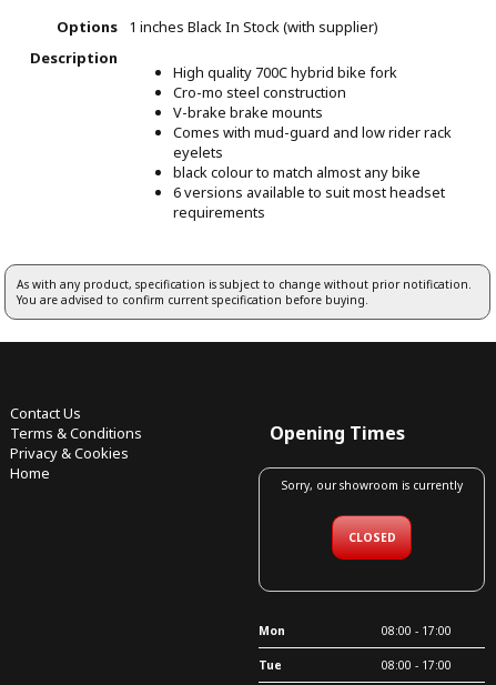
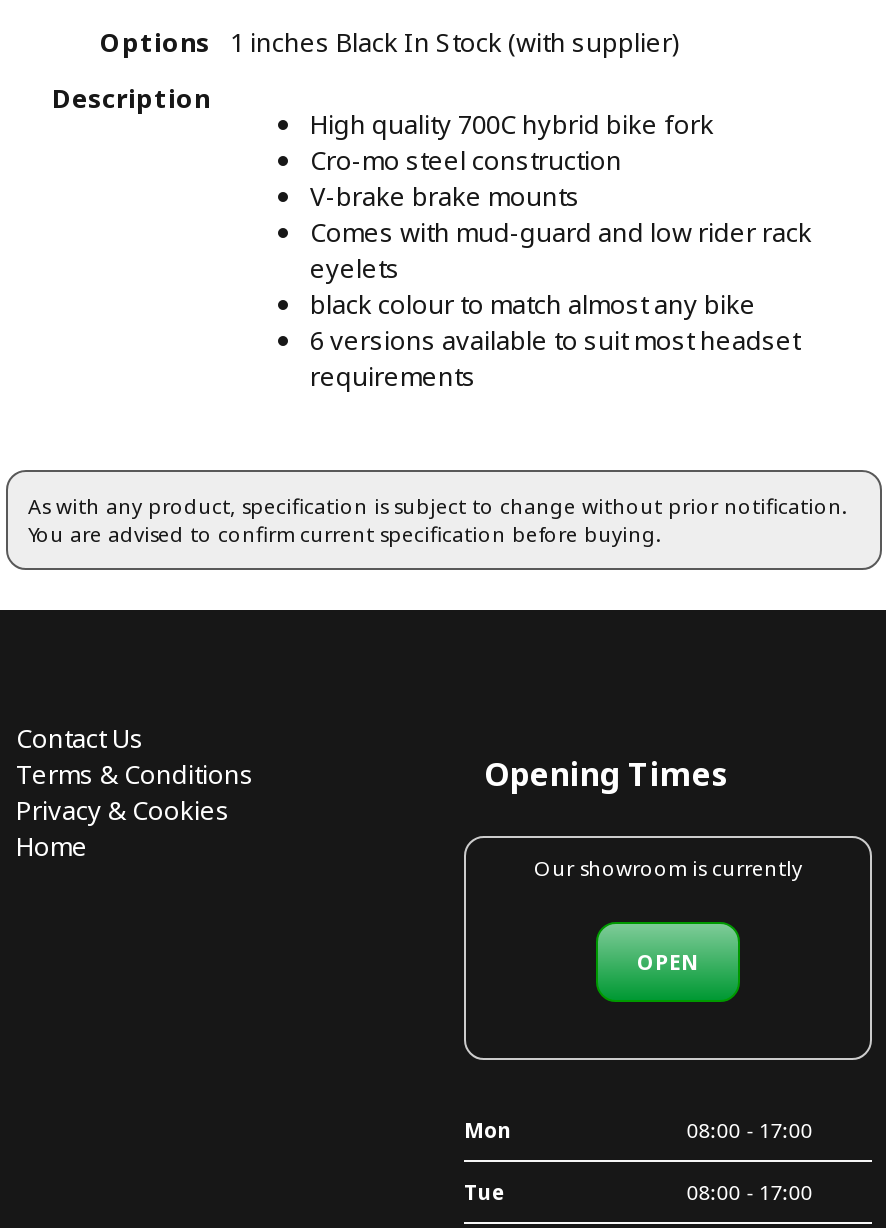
[281,478,462,493] Sorry, our showroom is currently -> [534,854,802,882] Our showroom is currently
[348,530,396,545] CLOSED -> [637,948,699,976] OPEN

